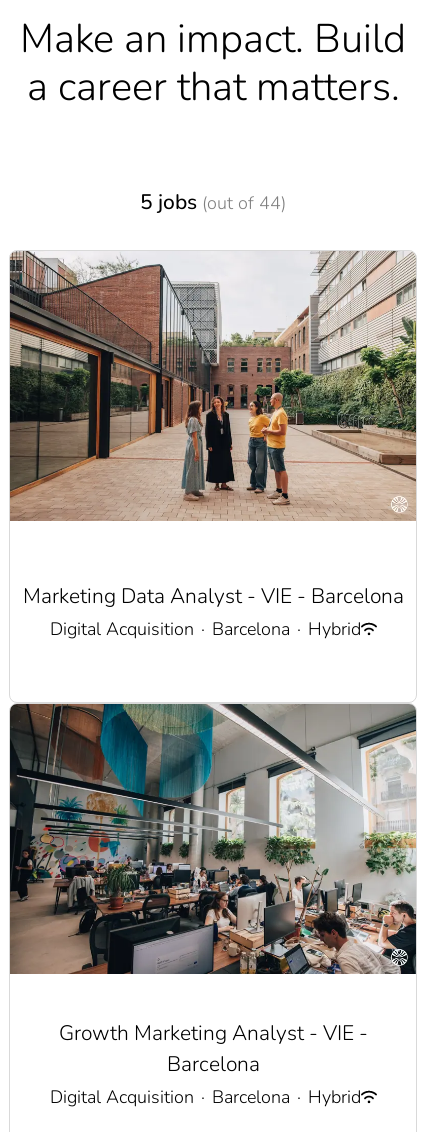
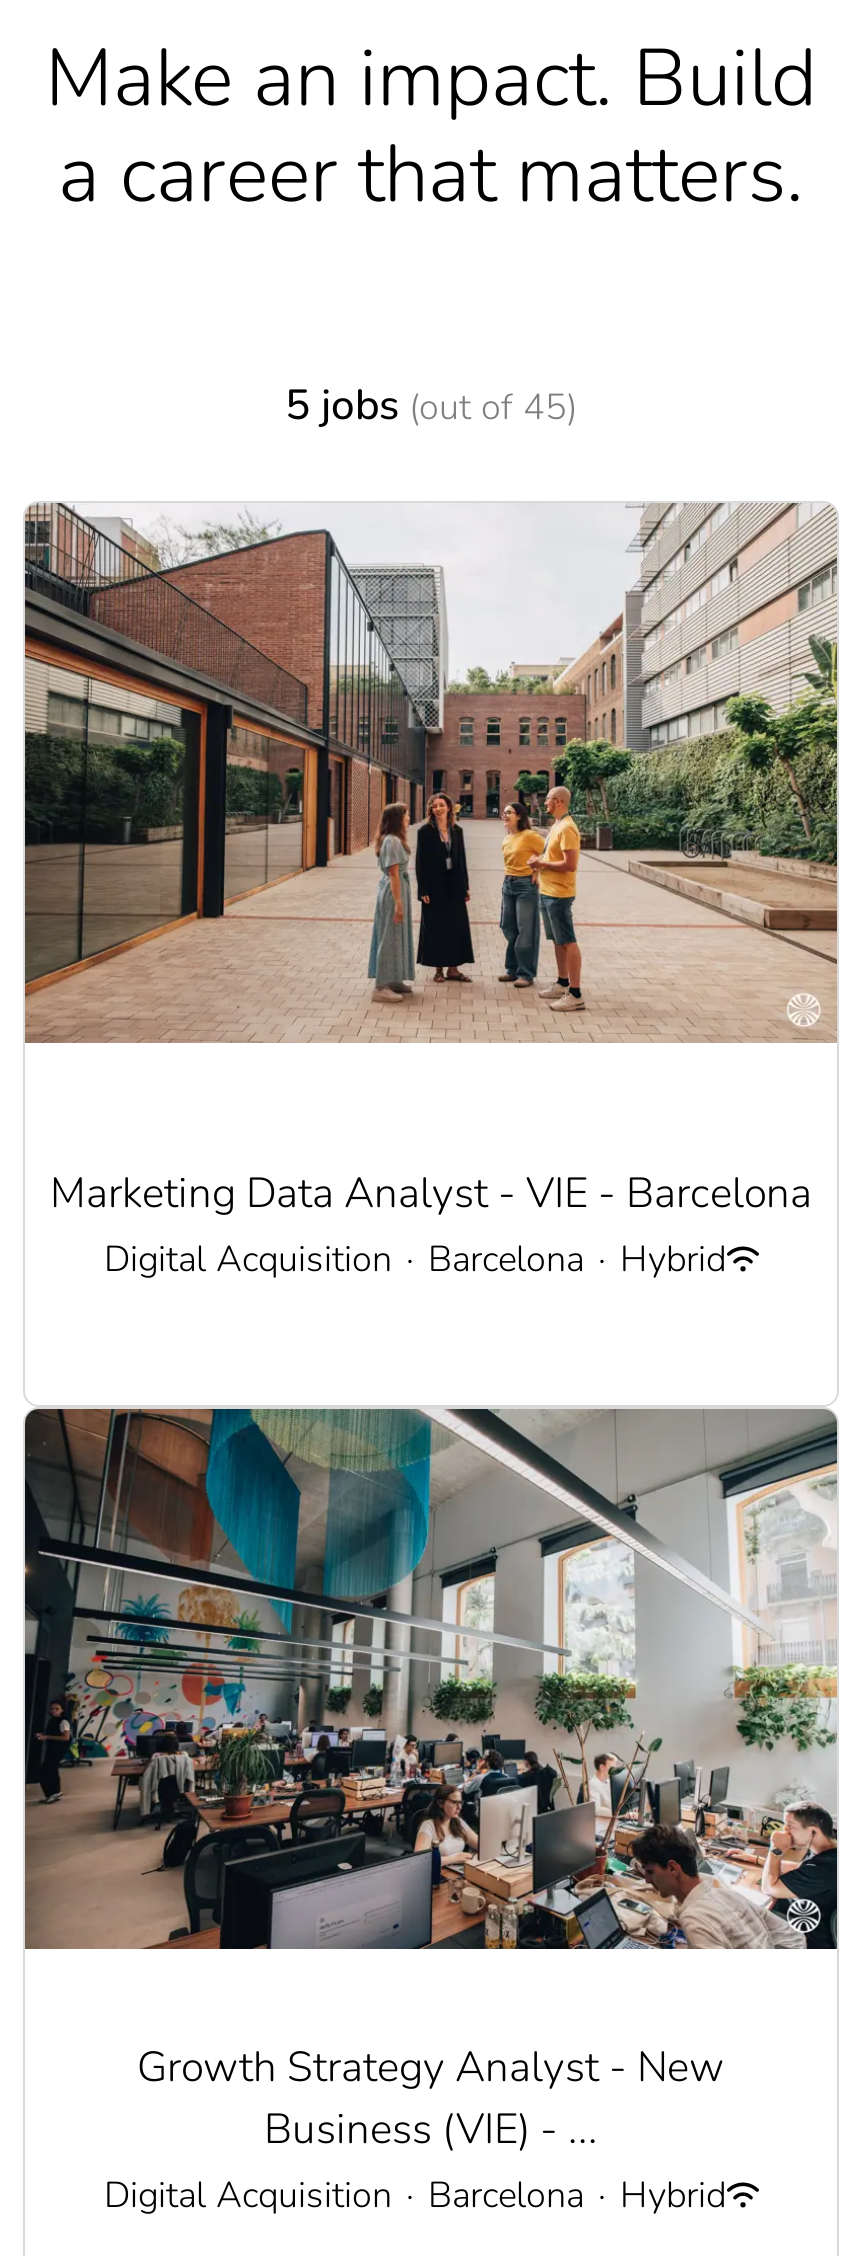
[140,188,286,216] 5 jobs (out of 44) -> [285,377,577,433] 5 jobs (out of 45)
[58,1019,367,1078] Growth Marketing Analyst - VIE - | Barcelona -> [137,2039,725,2157] Growth Strategy Analyst - New | Business (VIE) - ...

